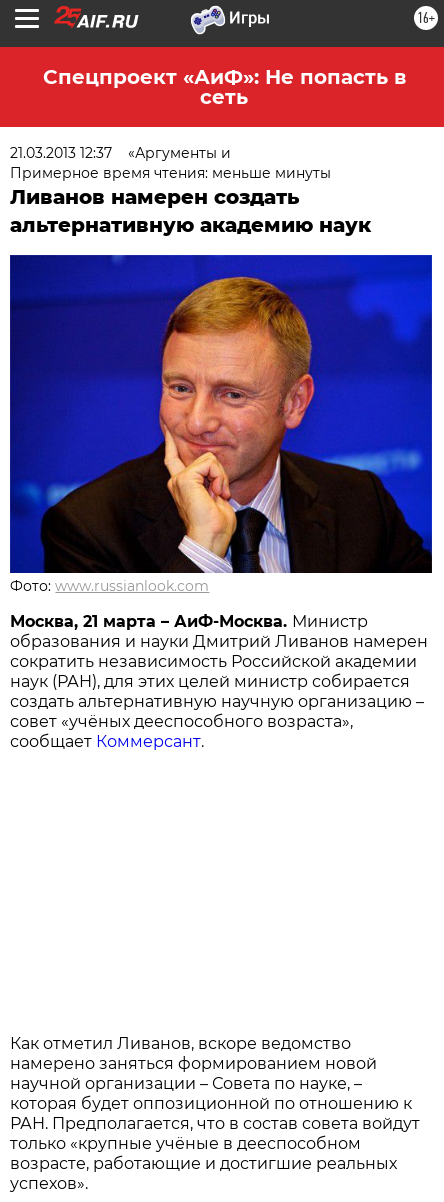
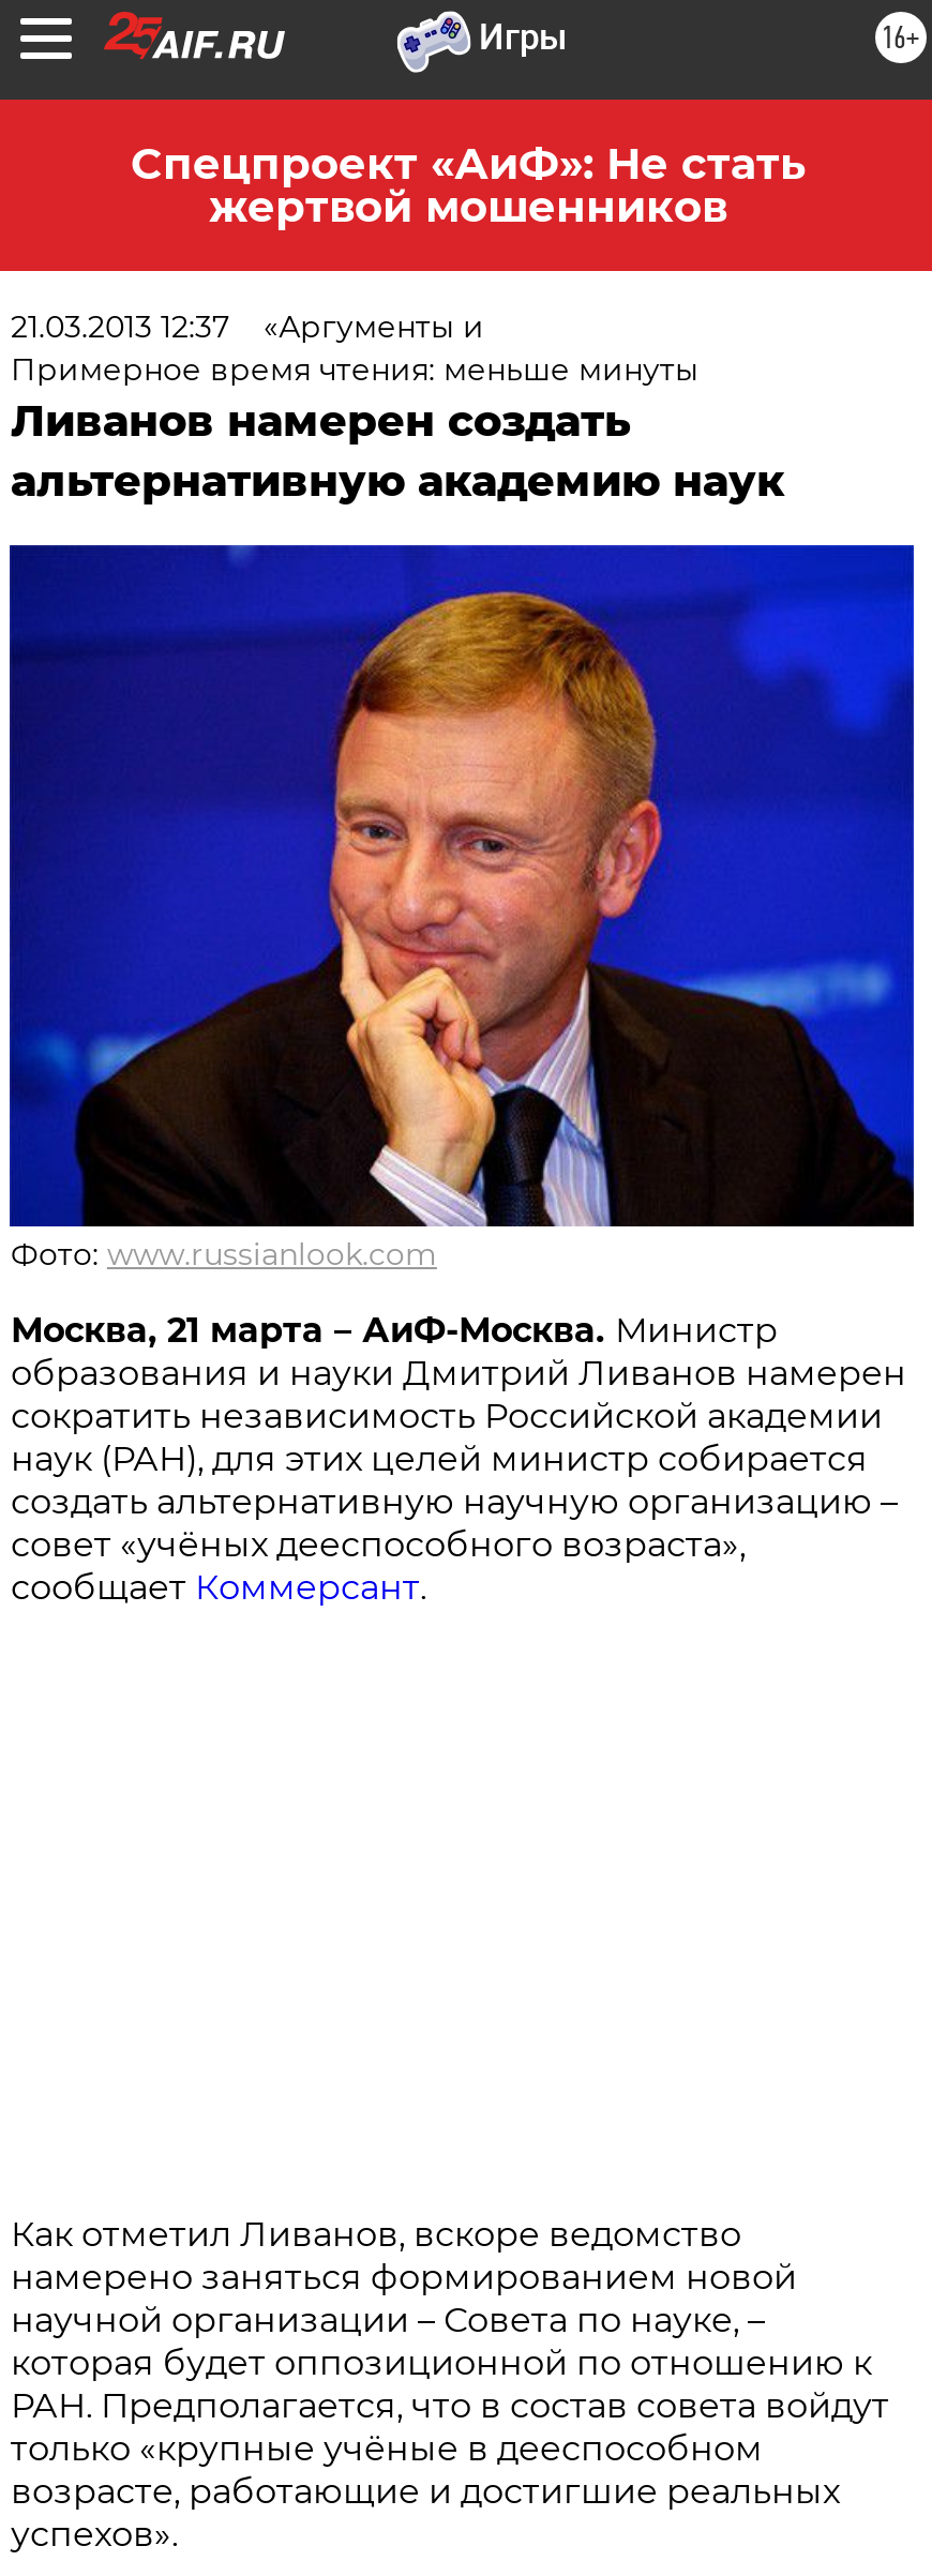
[42,65,405,109] Спецпроект «АиФ»: Не попасть в | сеть -> [131,138,806,232] Спецпроект «АиФ»: Не стать | жертвой мошенников

